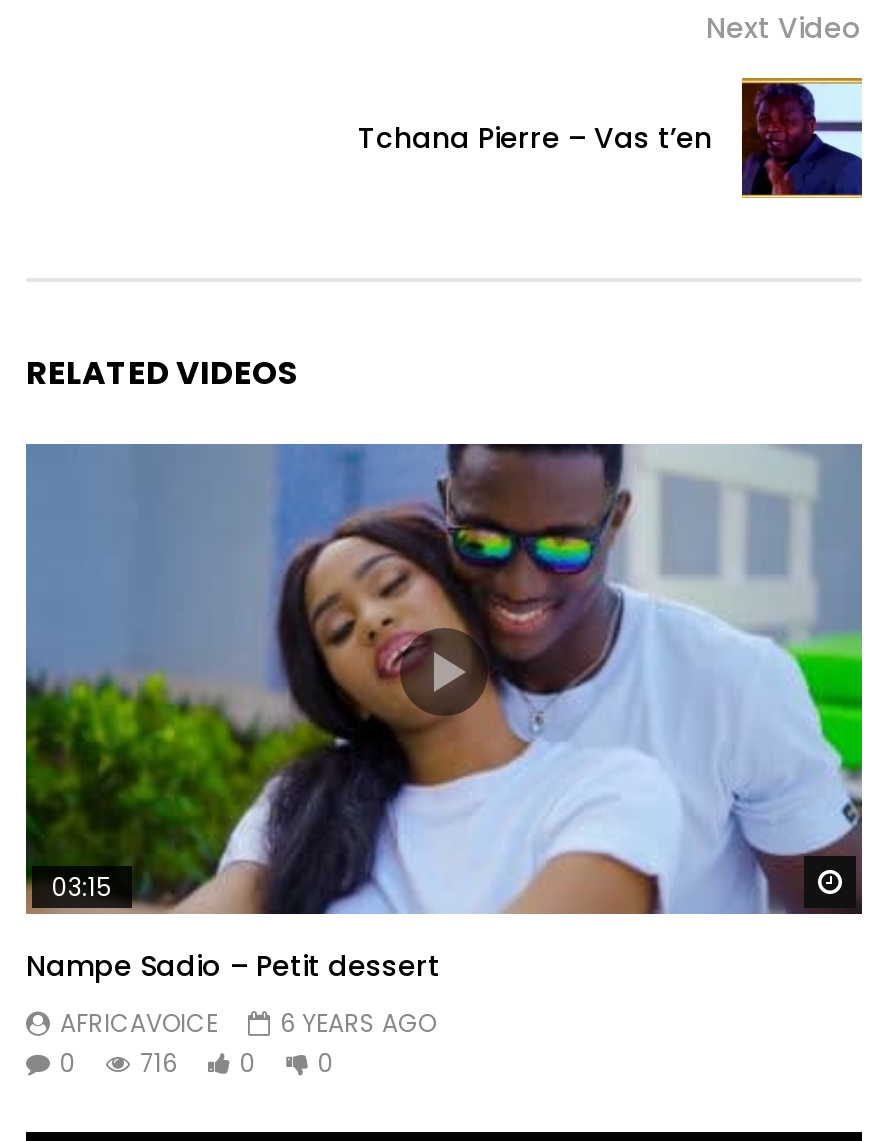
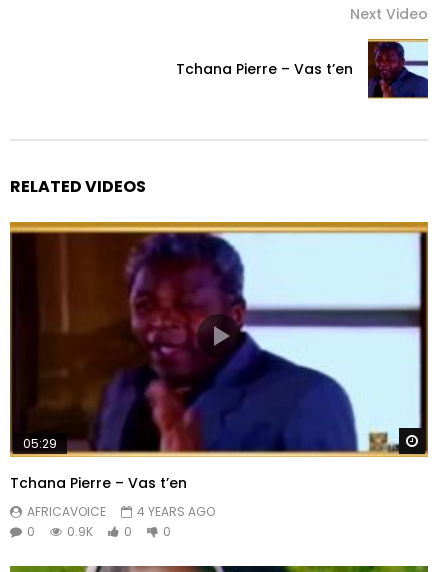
[24,442,864,916] [image] | 03:15 -> [9,221,429,458] [image] | 05:29
[26,946,440,986] Nampe Sadio – Petit dessert -> [10,473,187,493] Tchana Pierre – Vas t’en
[60,1006,436,1040] AFRICAVOICE 6 YEARS AGO -> [27,503,215,520] AFRICAVOICE 4 YEARS AGO
[60,1046,334,1080] 0 716 0 0 -> [27,523,171,540] 0 0.9K 0 0

